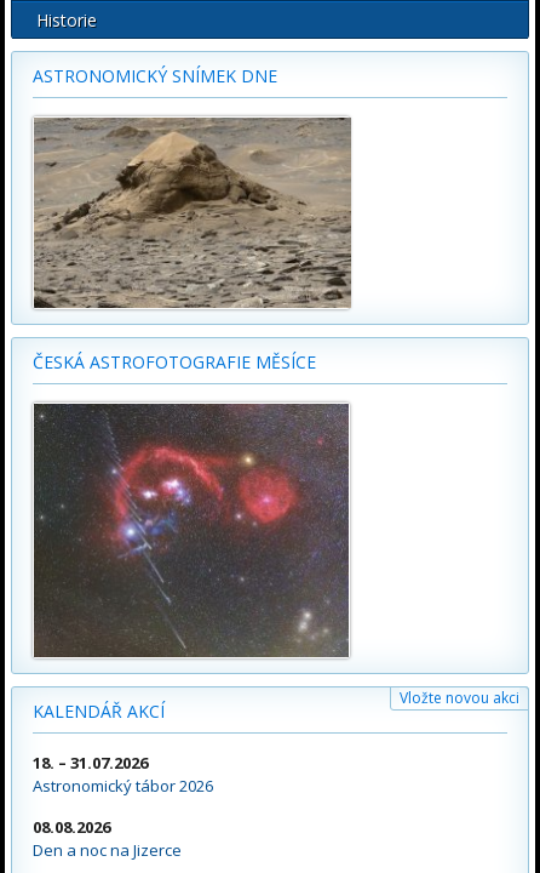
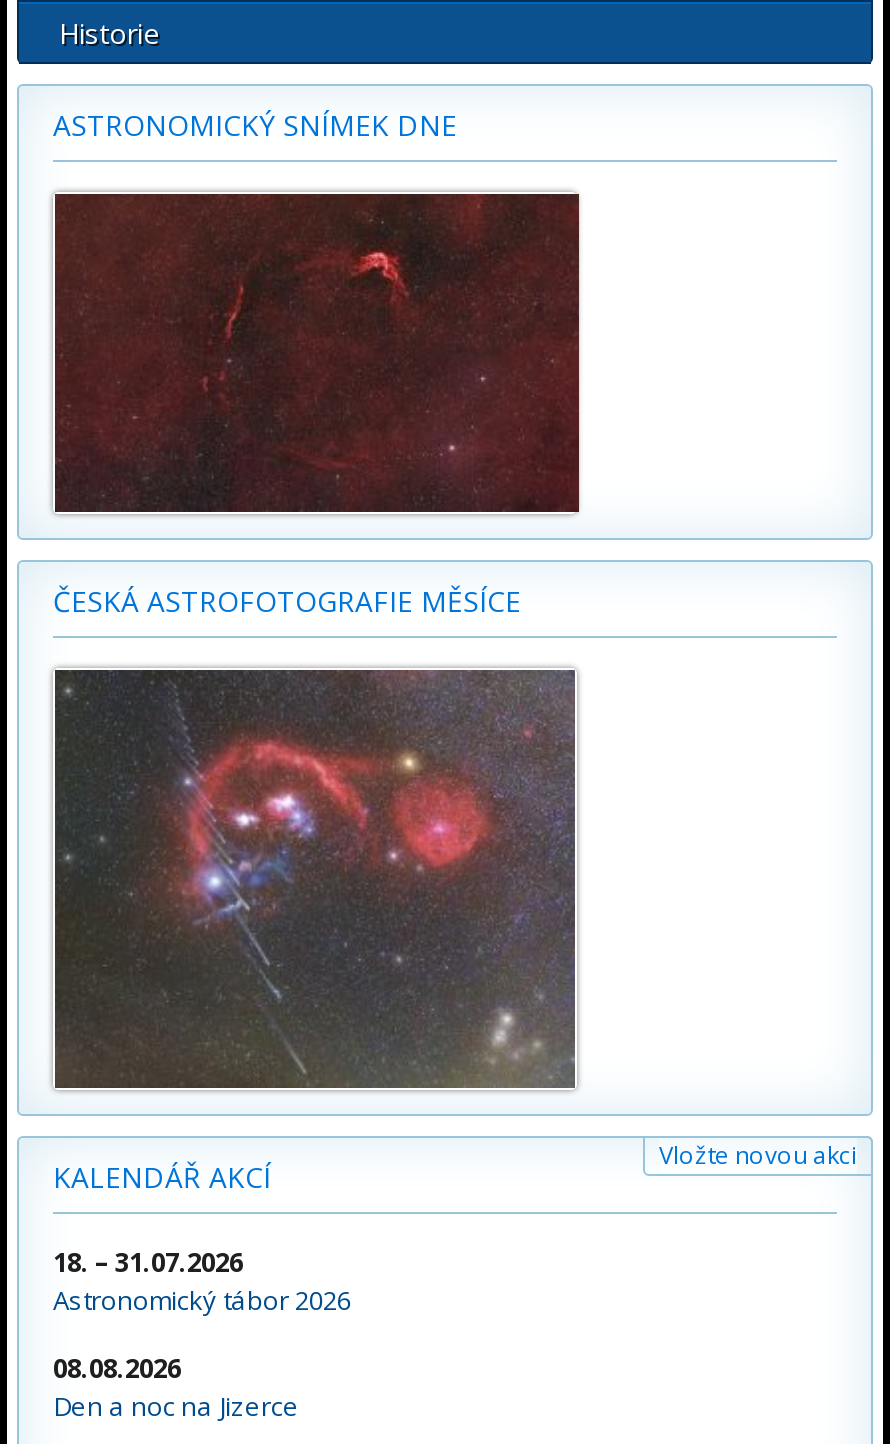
[34,118,351,308] [image] -> [55,194,579,512] [image]

